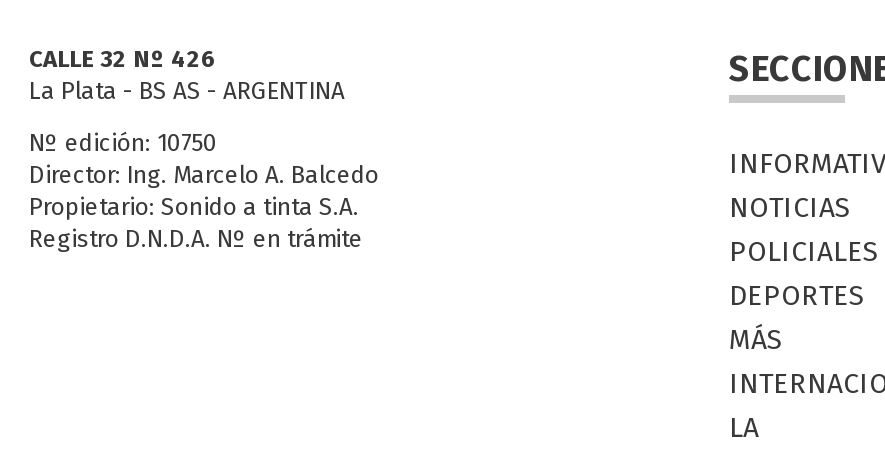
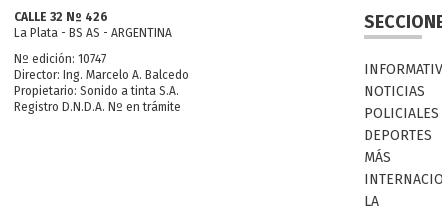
[29,130,217,158] Nº edición: 10750 -> [14,52,106,66] Nº edición: 10747

